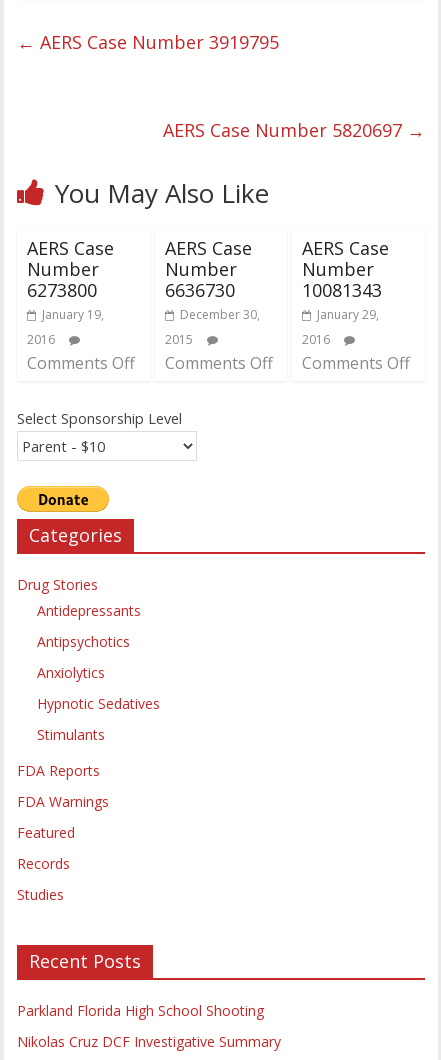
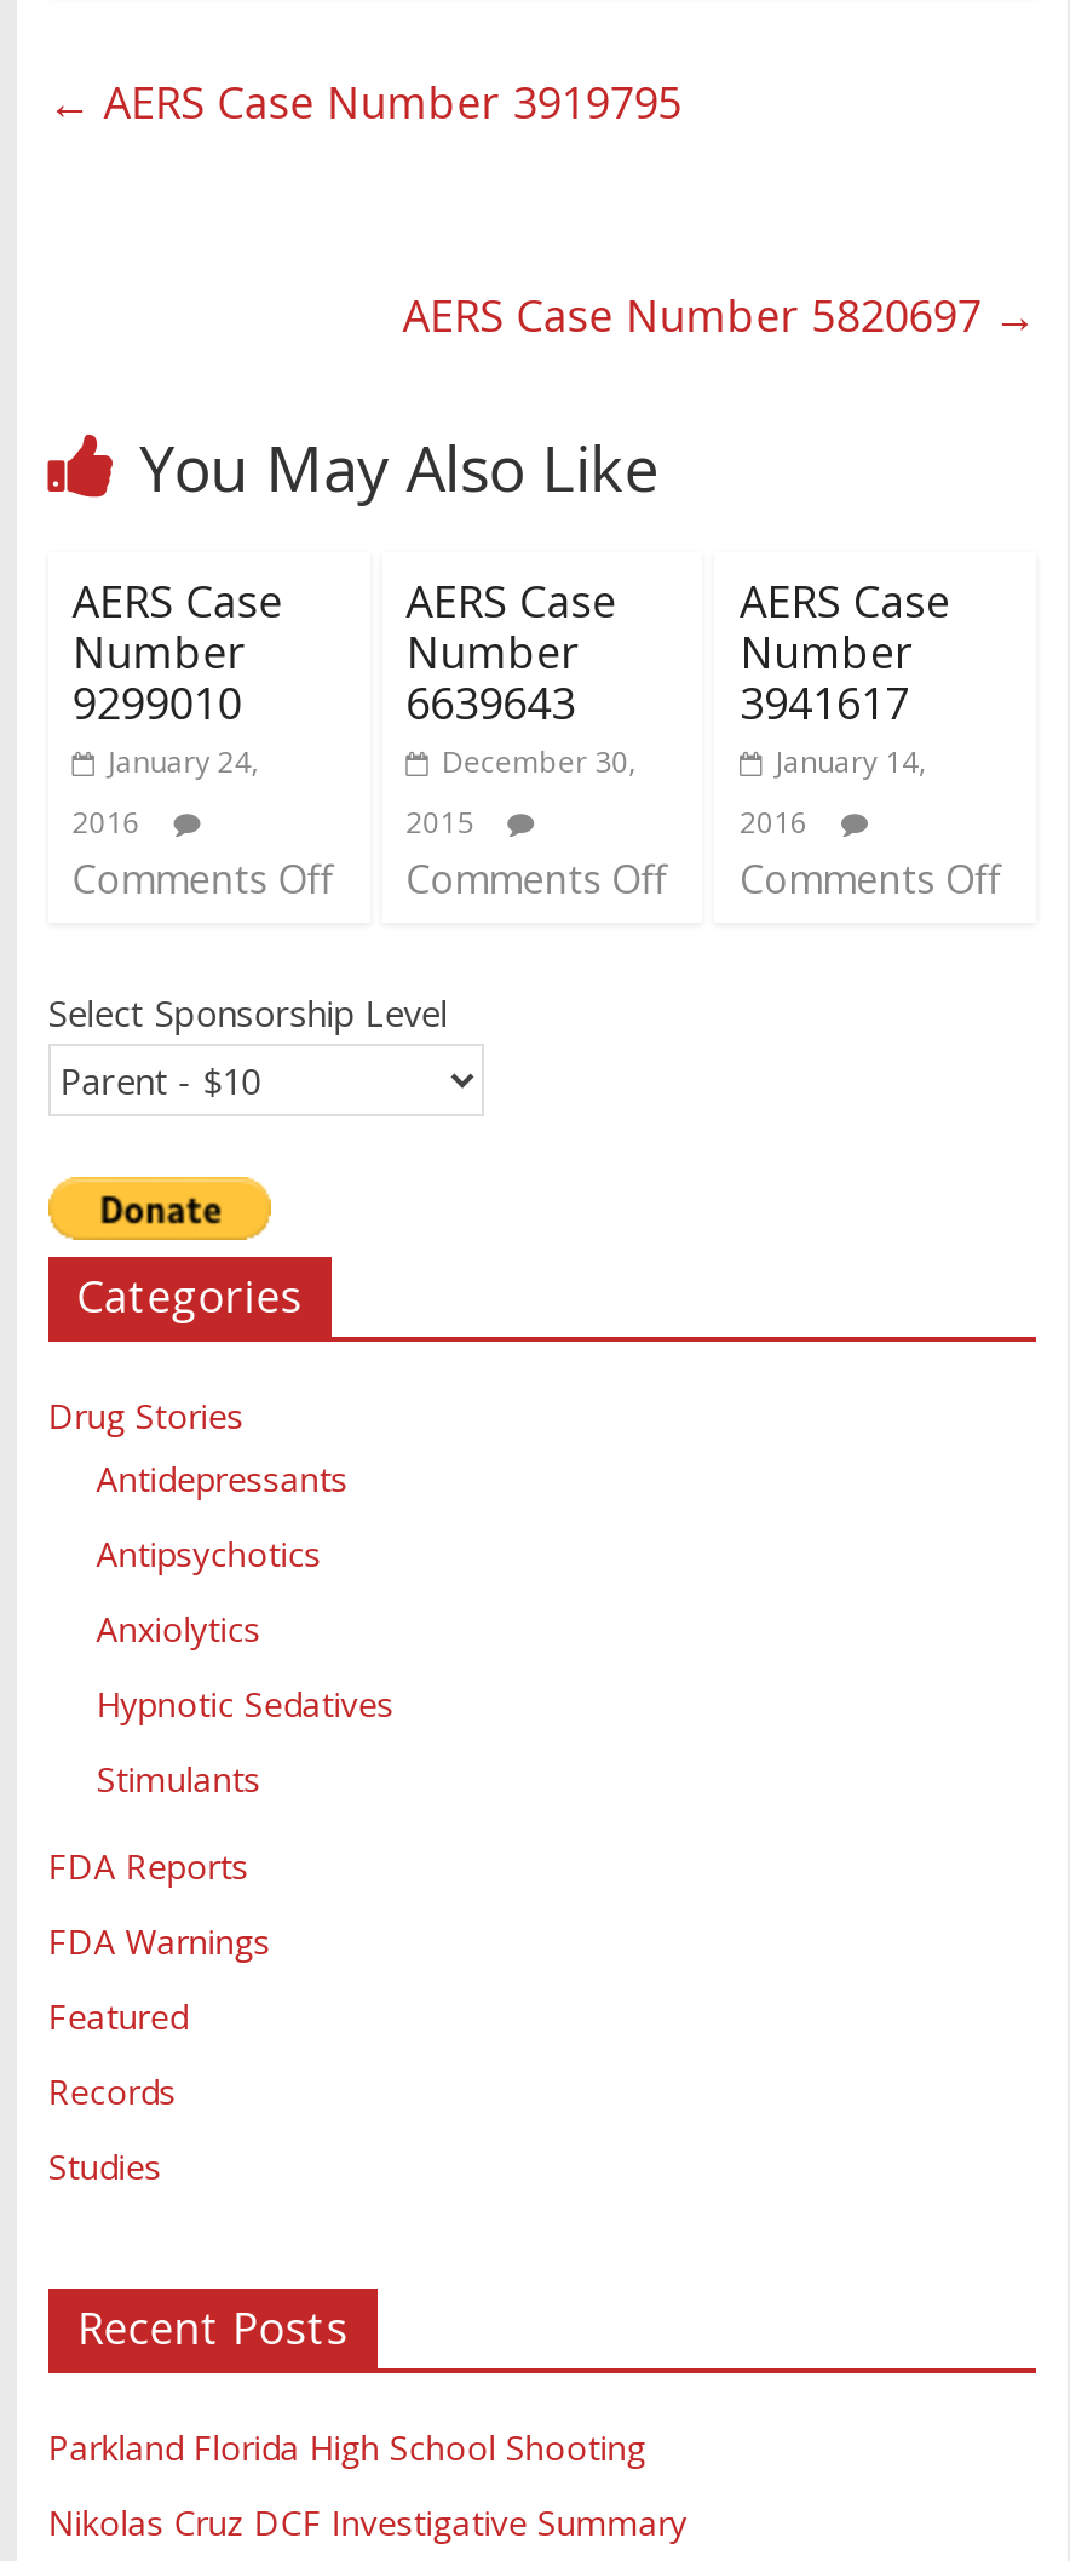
[27,278,97,302] 6273800 -> [72,674,242,732] 9299010
[165,278,235,302] 6636730 -> [406,674,575,732] 6639643
[302,278,382,302] 10081343 -> [739,674,909,732] 3941617
[42,306,104,323] January 19, -> [108,742,259,783] January 24,
[317,306,379,323] January 29, -> [776,742,926,783] January 14,

